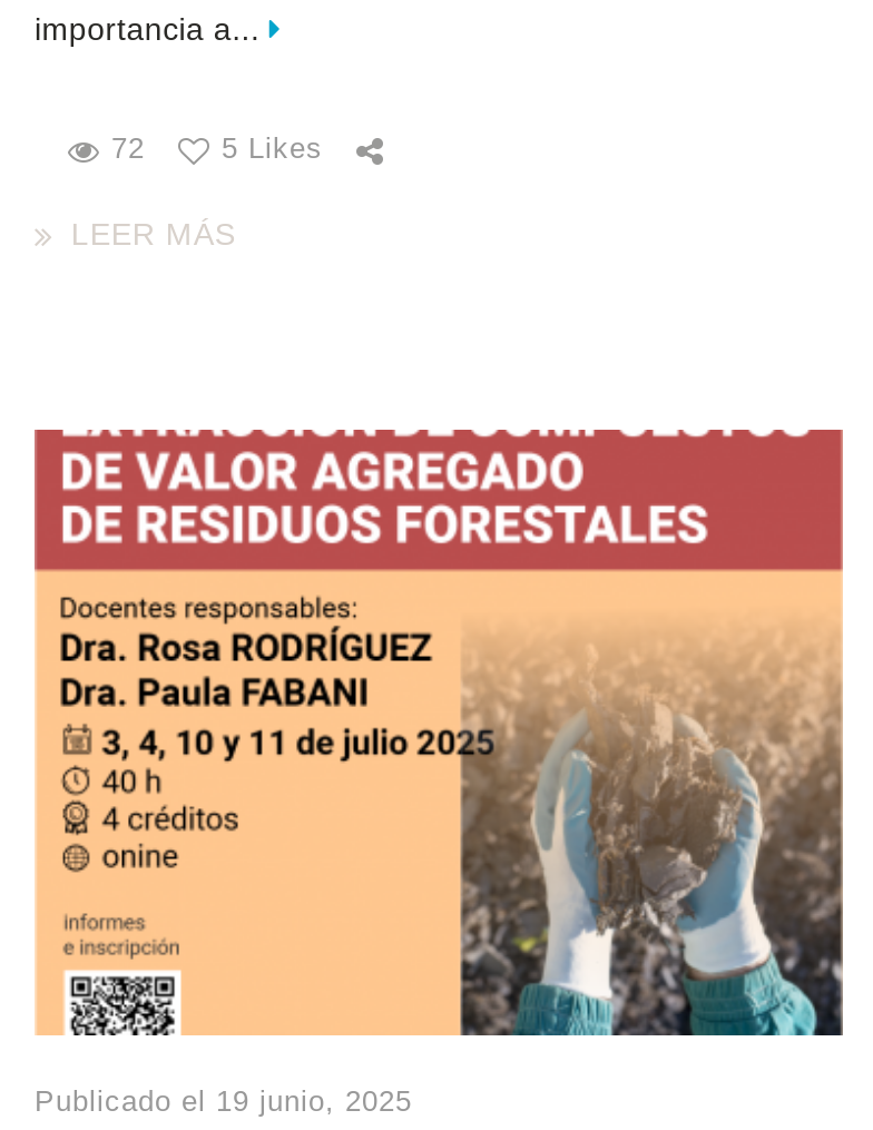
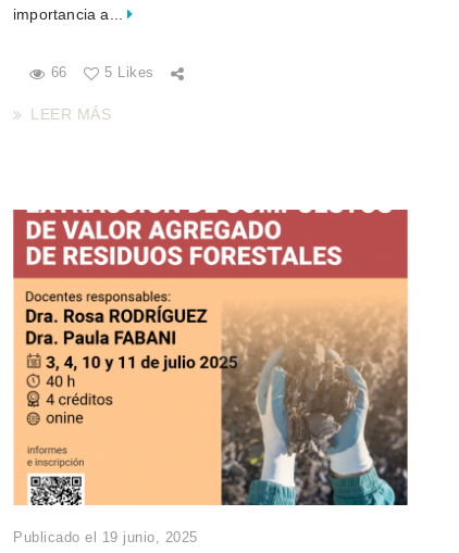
[111,131,145,164] 72 -> [51,64,67,80] 66

